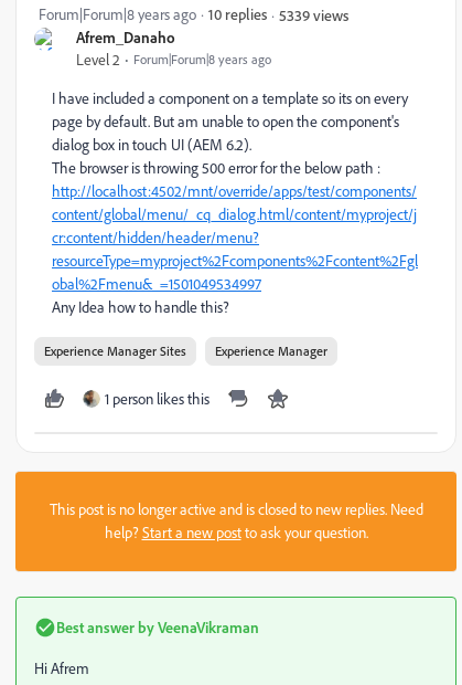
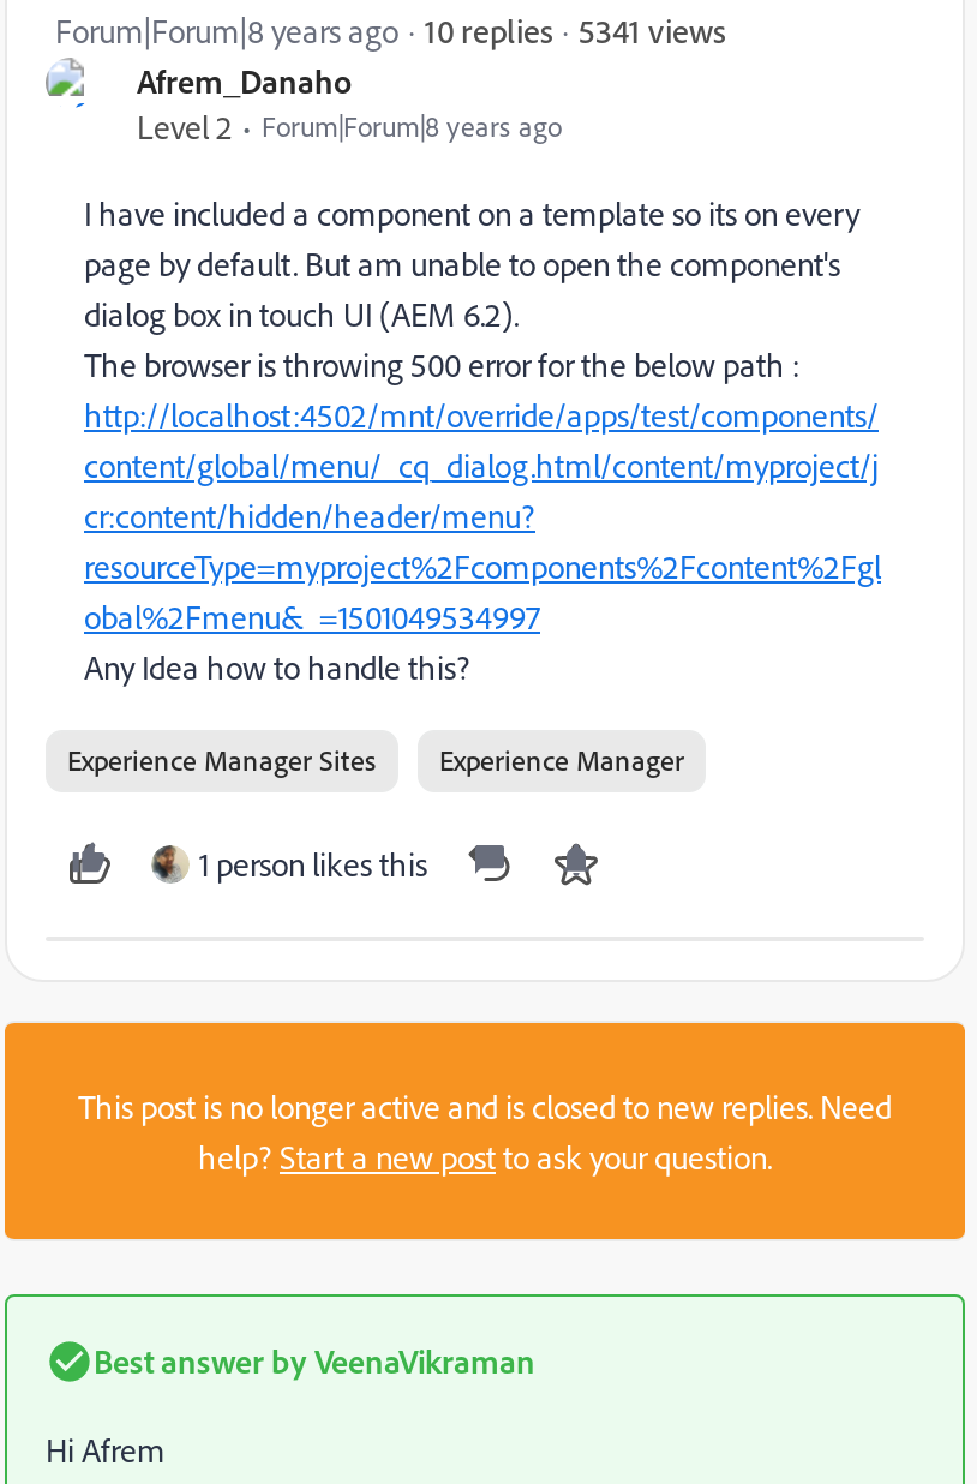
[279,5,348,24] 5339 views -> [579,8,725,49] 5341 views

